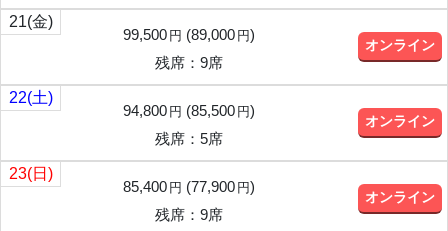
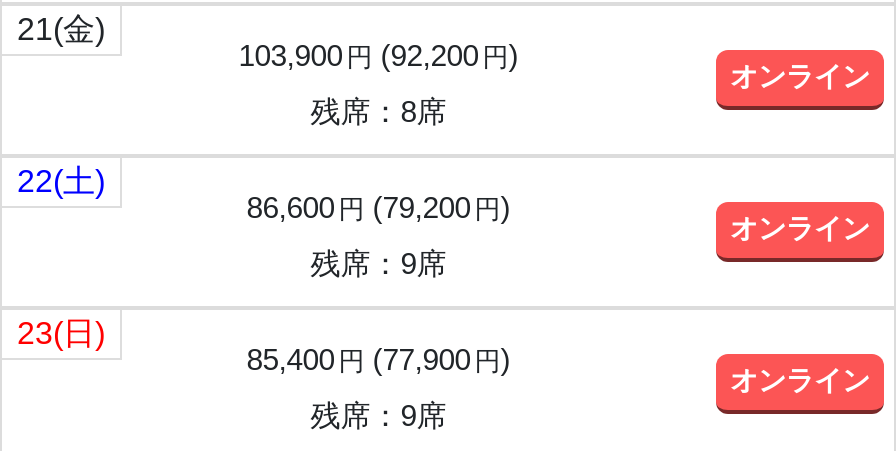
[123,26,255,43] 99,500 円 (89,000 円) -> [239,38,519,72] 103,900 円 (92,200 円)
[155,54,223,71] 残席：9席 -> [311,94,447,128] 残席：8席
[123,102,255,119] 94,800 円 (85,500 円) -> [247,190,511,224] 86,600 円 (79,200 円)
[155,130,223,147] 残席：5席 -> [311,246,447,280] 残席：9席

